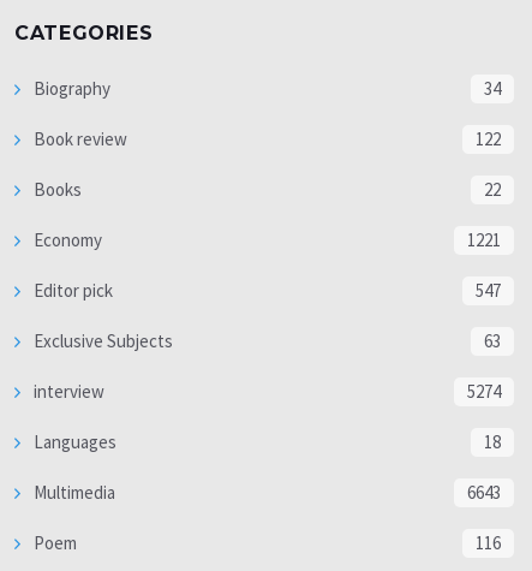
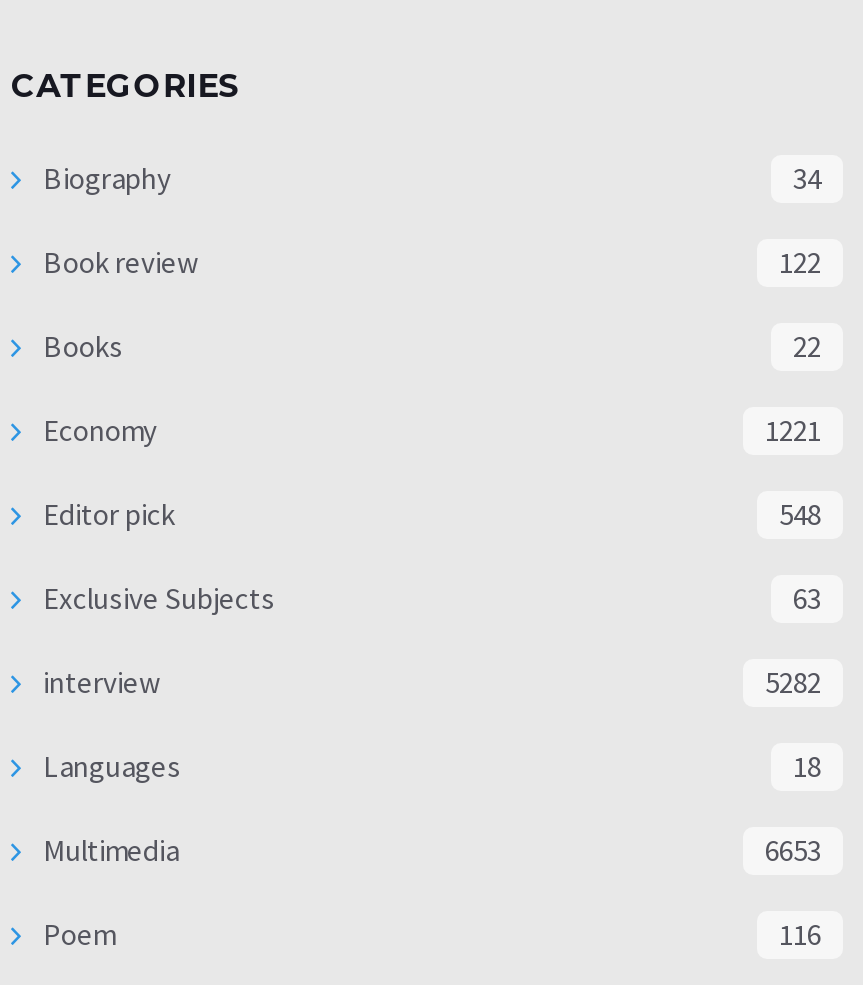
[476,279,501,302] 547 -> [779,495,821,533] 548
[467,380,501,403] 5274 -> [765,663,821,701] 5282
[467,481,501,504] 6643 -> [765,831,821,869] 6653

